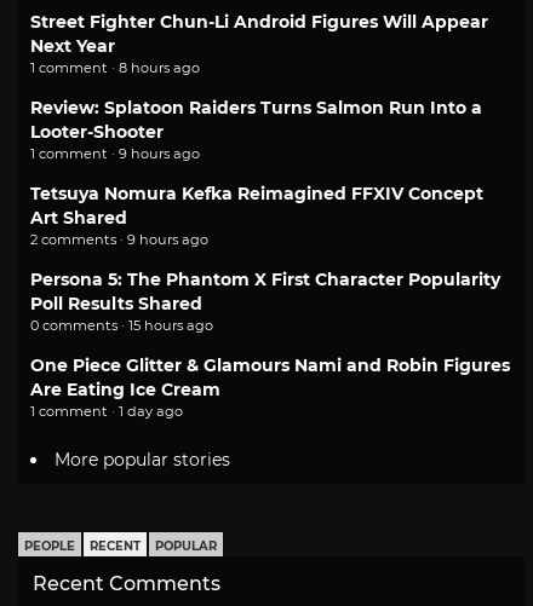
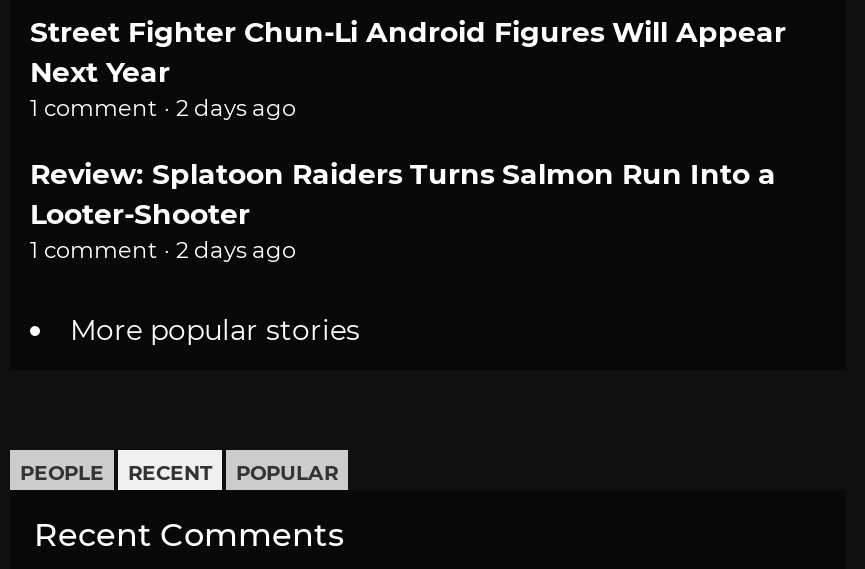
[30,59,200,76] 1 comment · 8 hours ago -> [30,94,296,122] 1 comment · 2 days ago
[30,145,510,420] 1 comment · 9 hours ago | Tetsuya Nomura Kefka Reimagined FFXIV Concept | Art Shared | 2 comments · 9 hours ago | Persona 5: The Phantom X First Character Popularity | Poll Results Shared | 0 comments · 15 hours ago | One Piece Glitter & Glamours Nami and Robin Figures | Are Eating Ice Cream | 1 comment · 1 day ago -> [30,236,296,264] 1 comment · 2 days ago

